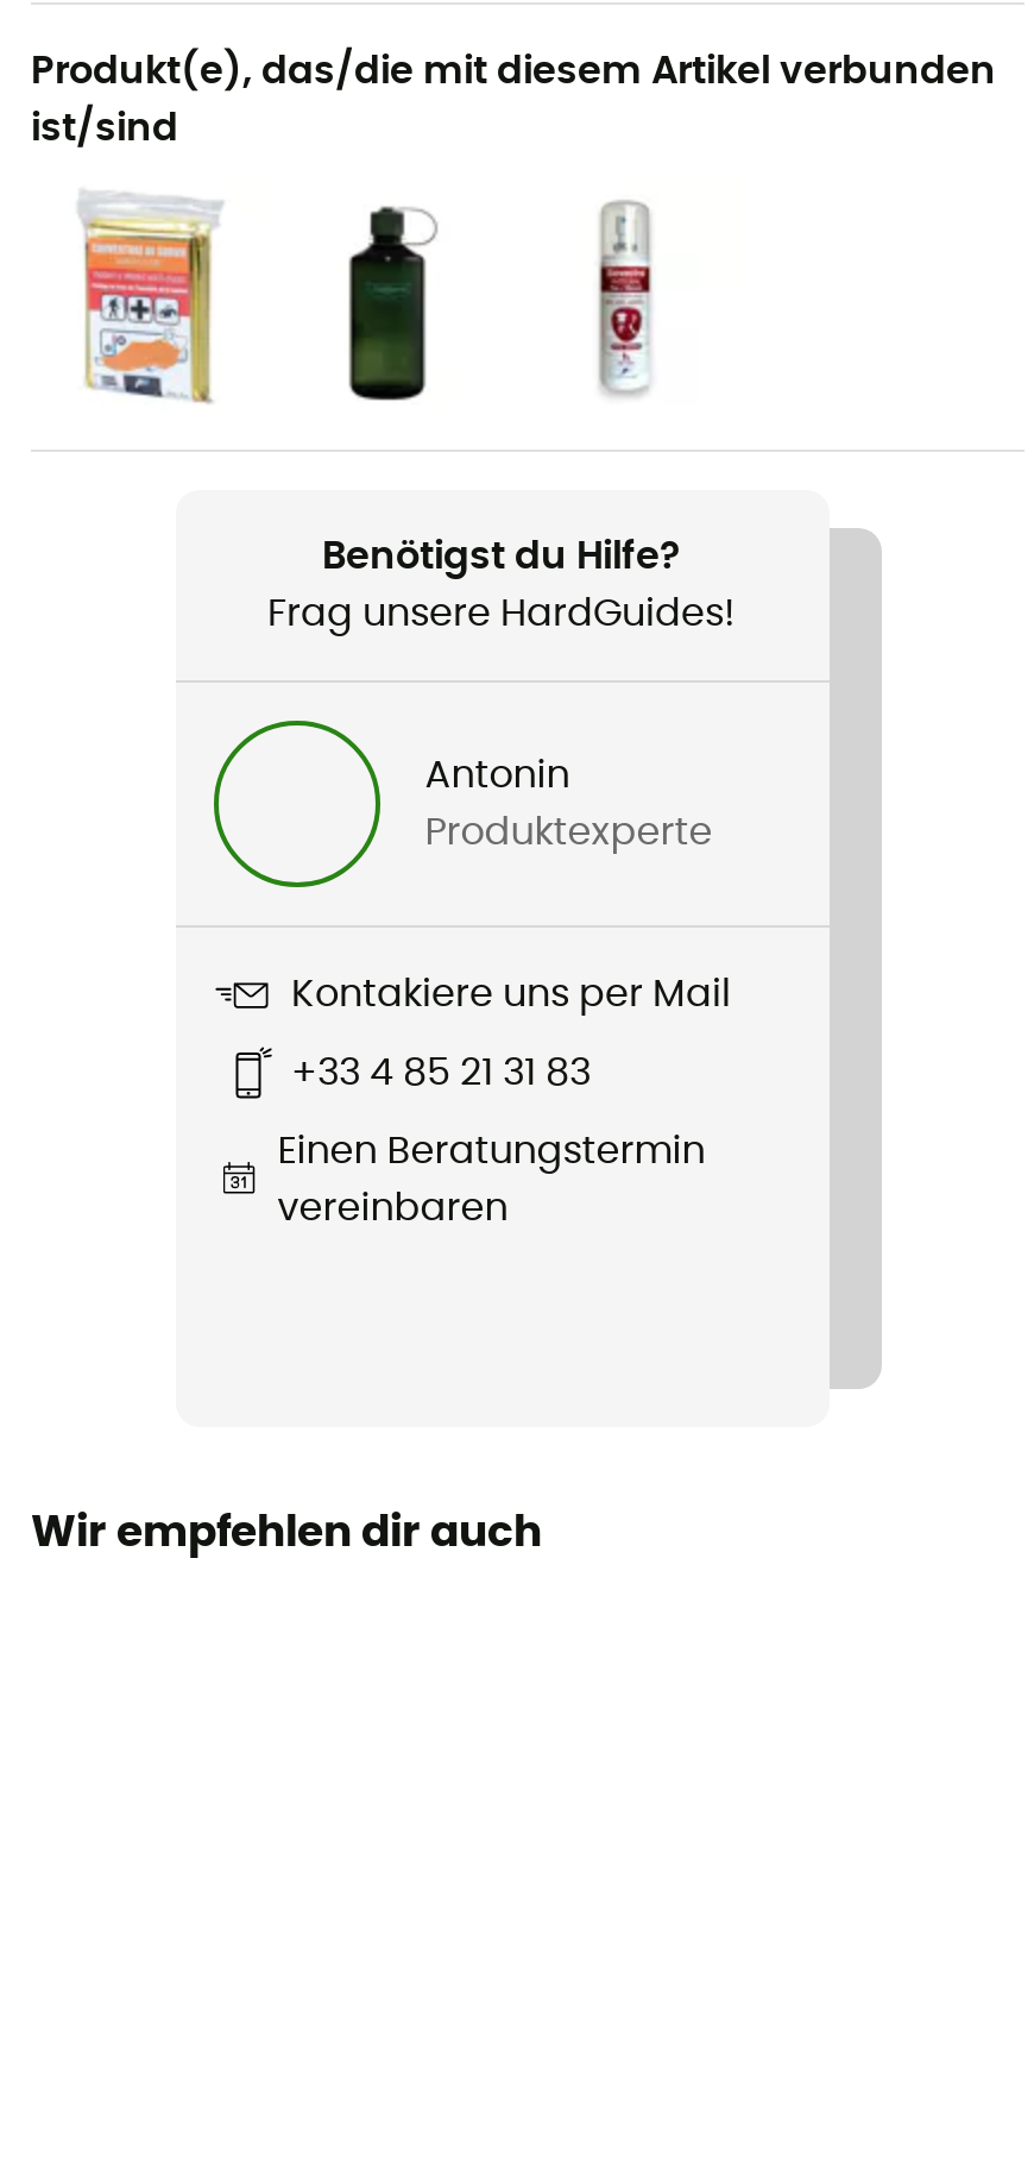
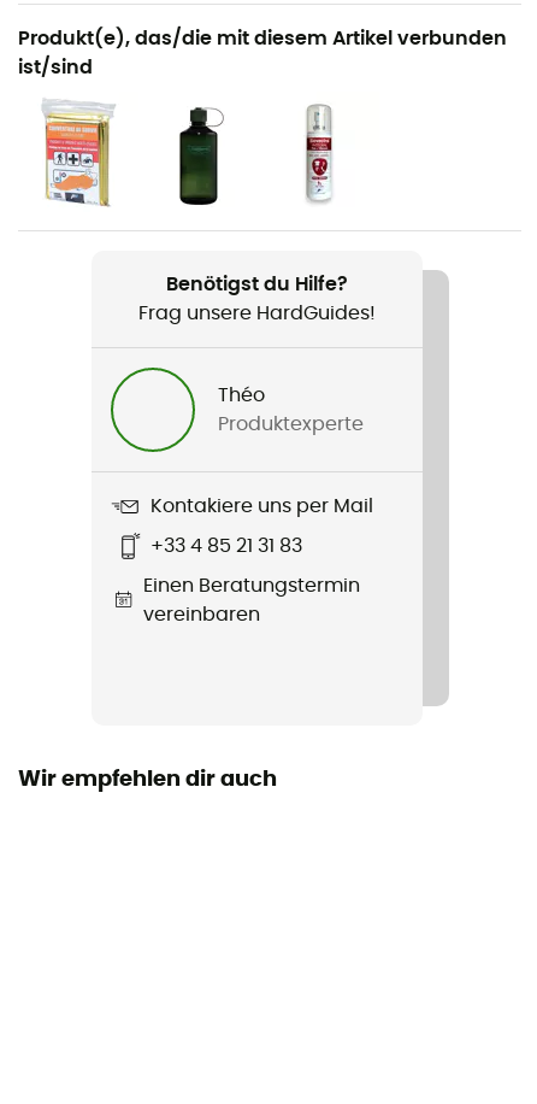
[425,756,570,794] Antonin -> [218,385,265,405] Théo

